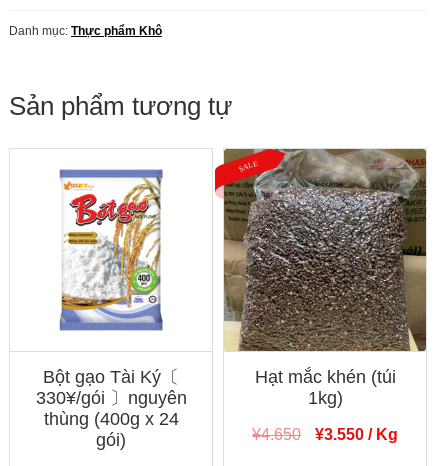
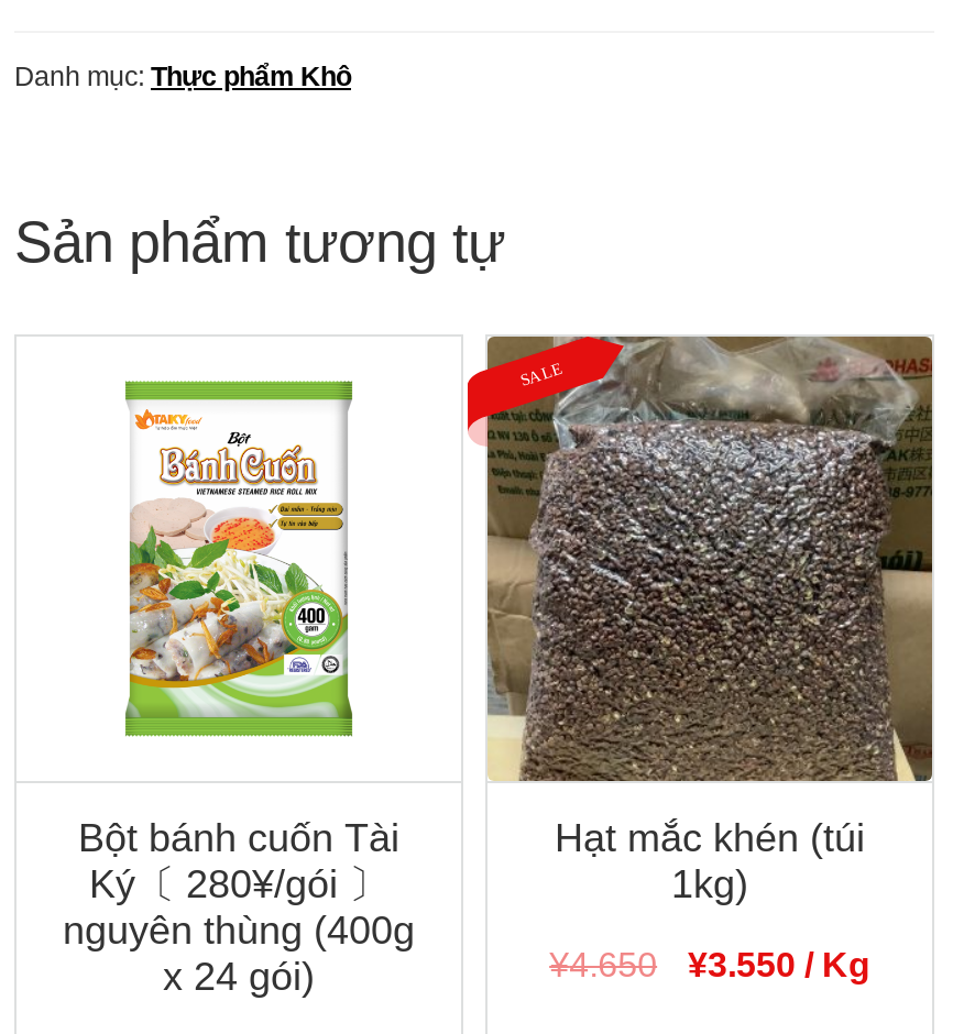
[35,169,186,449] [image] | Bột gạo Tài Ký〔 | 330¥/gói 〕nguyên | thùng (400g x 24 | gói) -> [63,378,415,998] [image] | Bột bánh cuốn Tài | Ký〔 280¥/gói 〕 | nguyên thùng (400g | x 24 gói)

